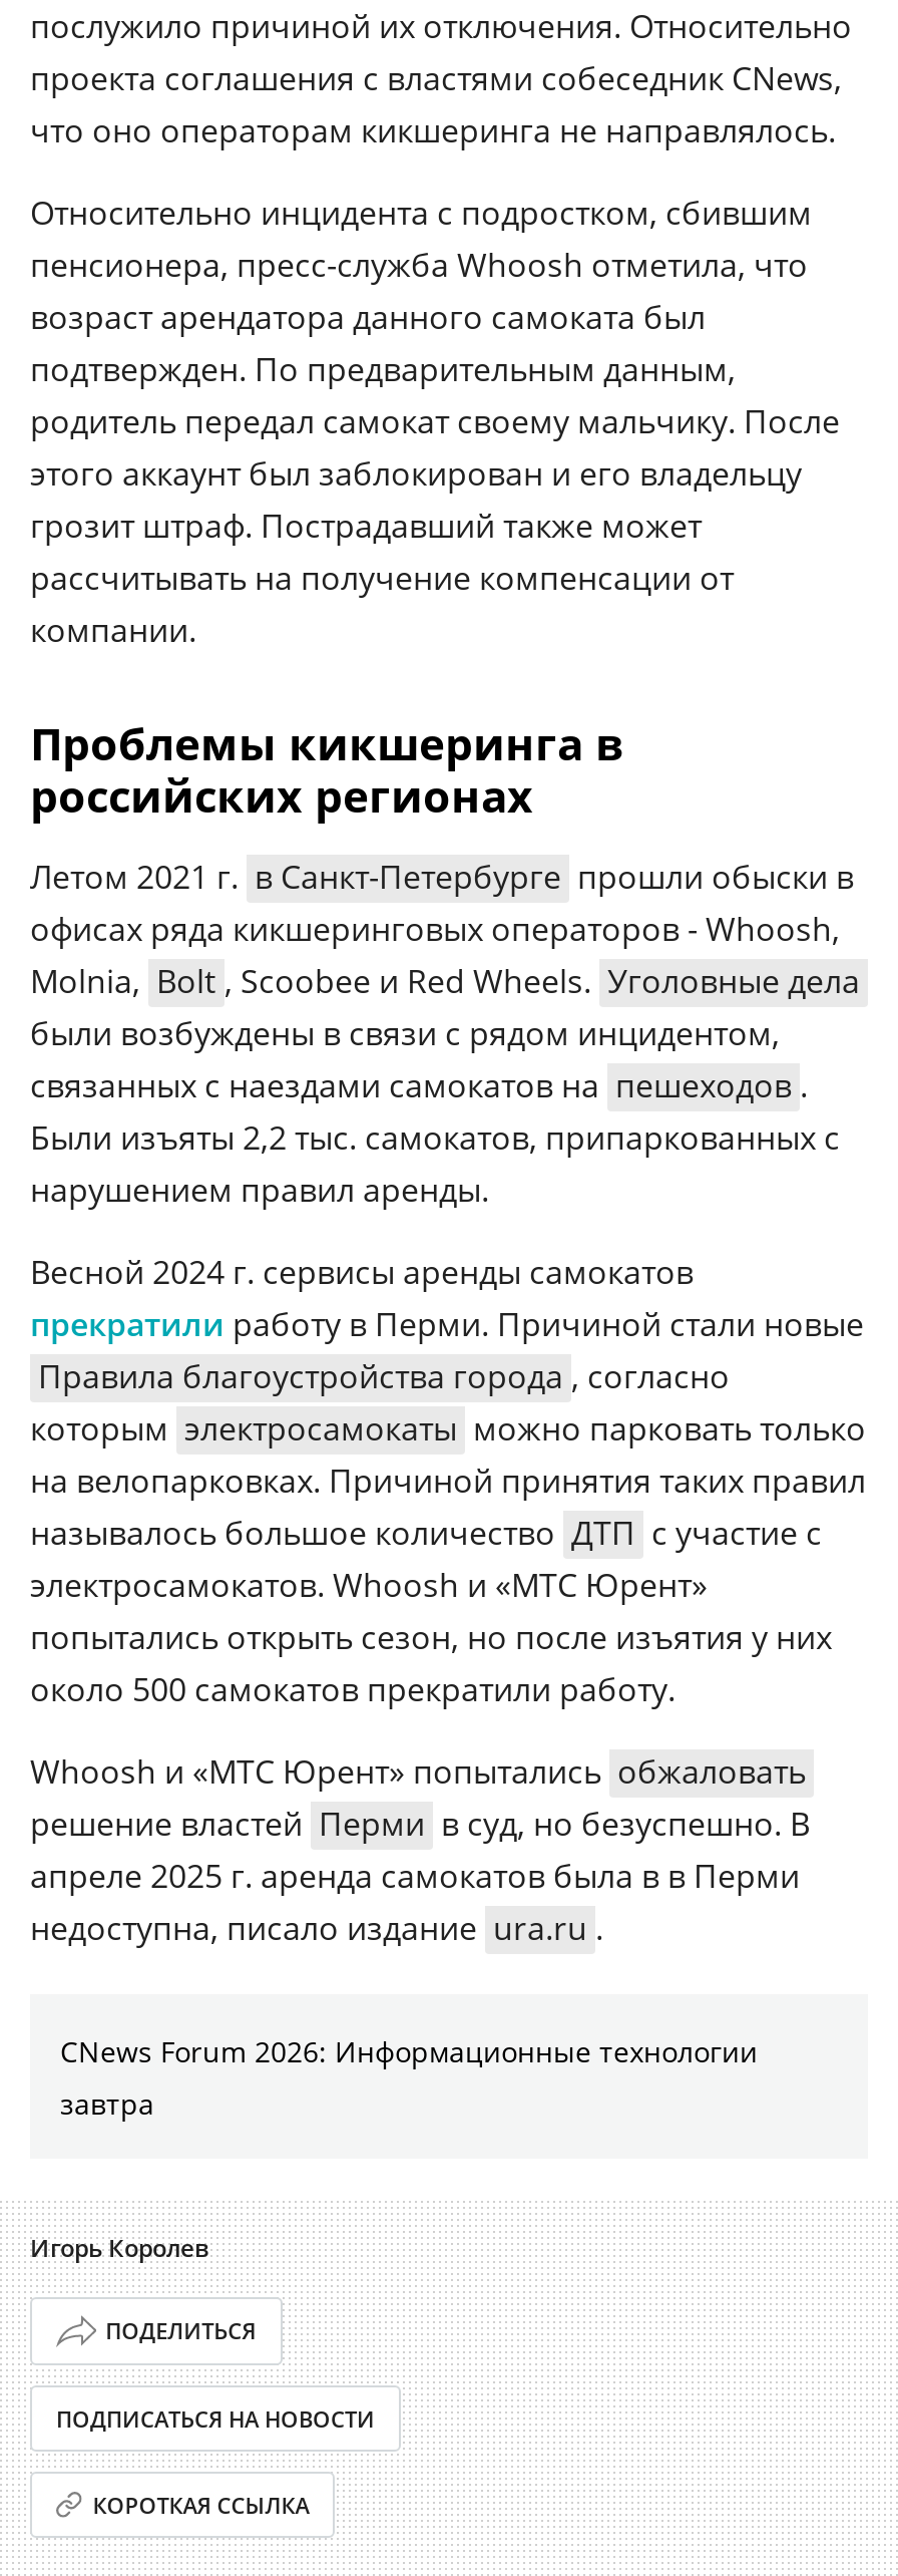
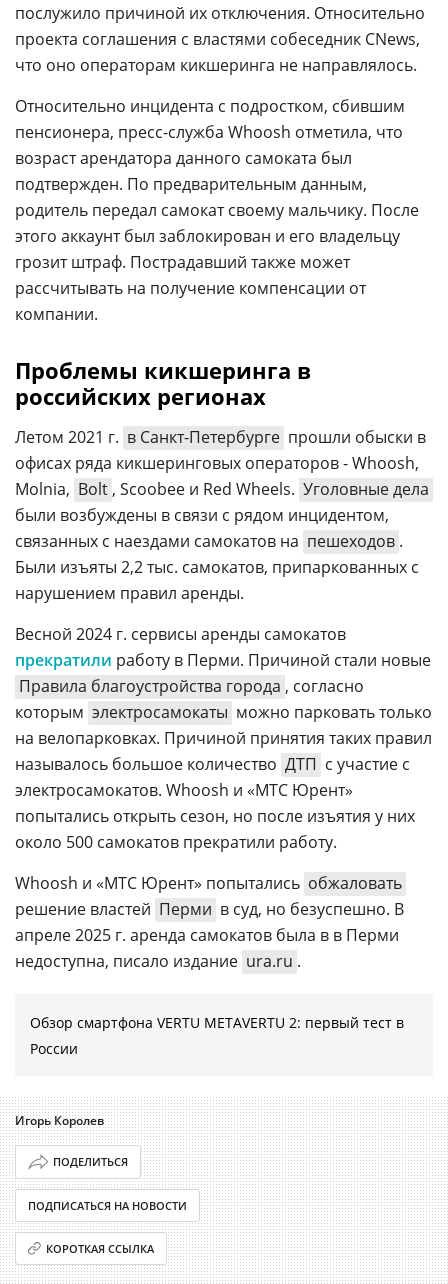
[60,2032,758,2122] CNews Forum 2026: Информационные технологии | завтра -> [30,1013,404,1058] Обзор смартфона VERTU METAVERTU 2: первый тест в | России

